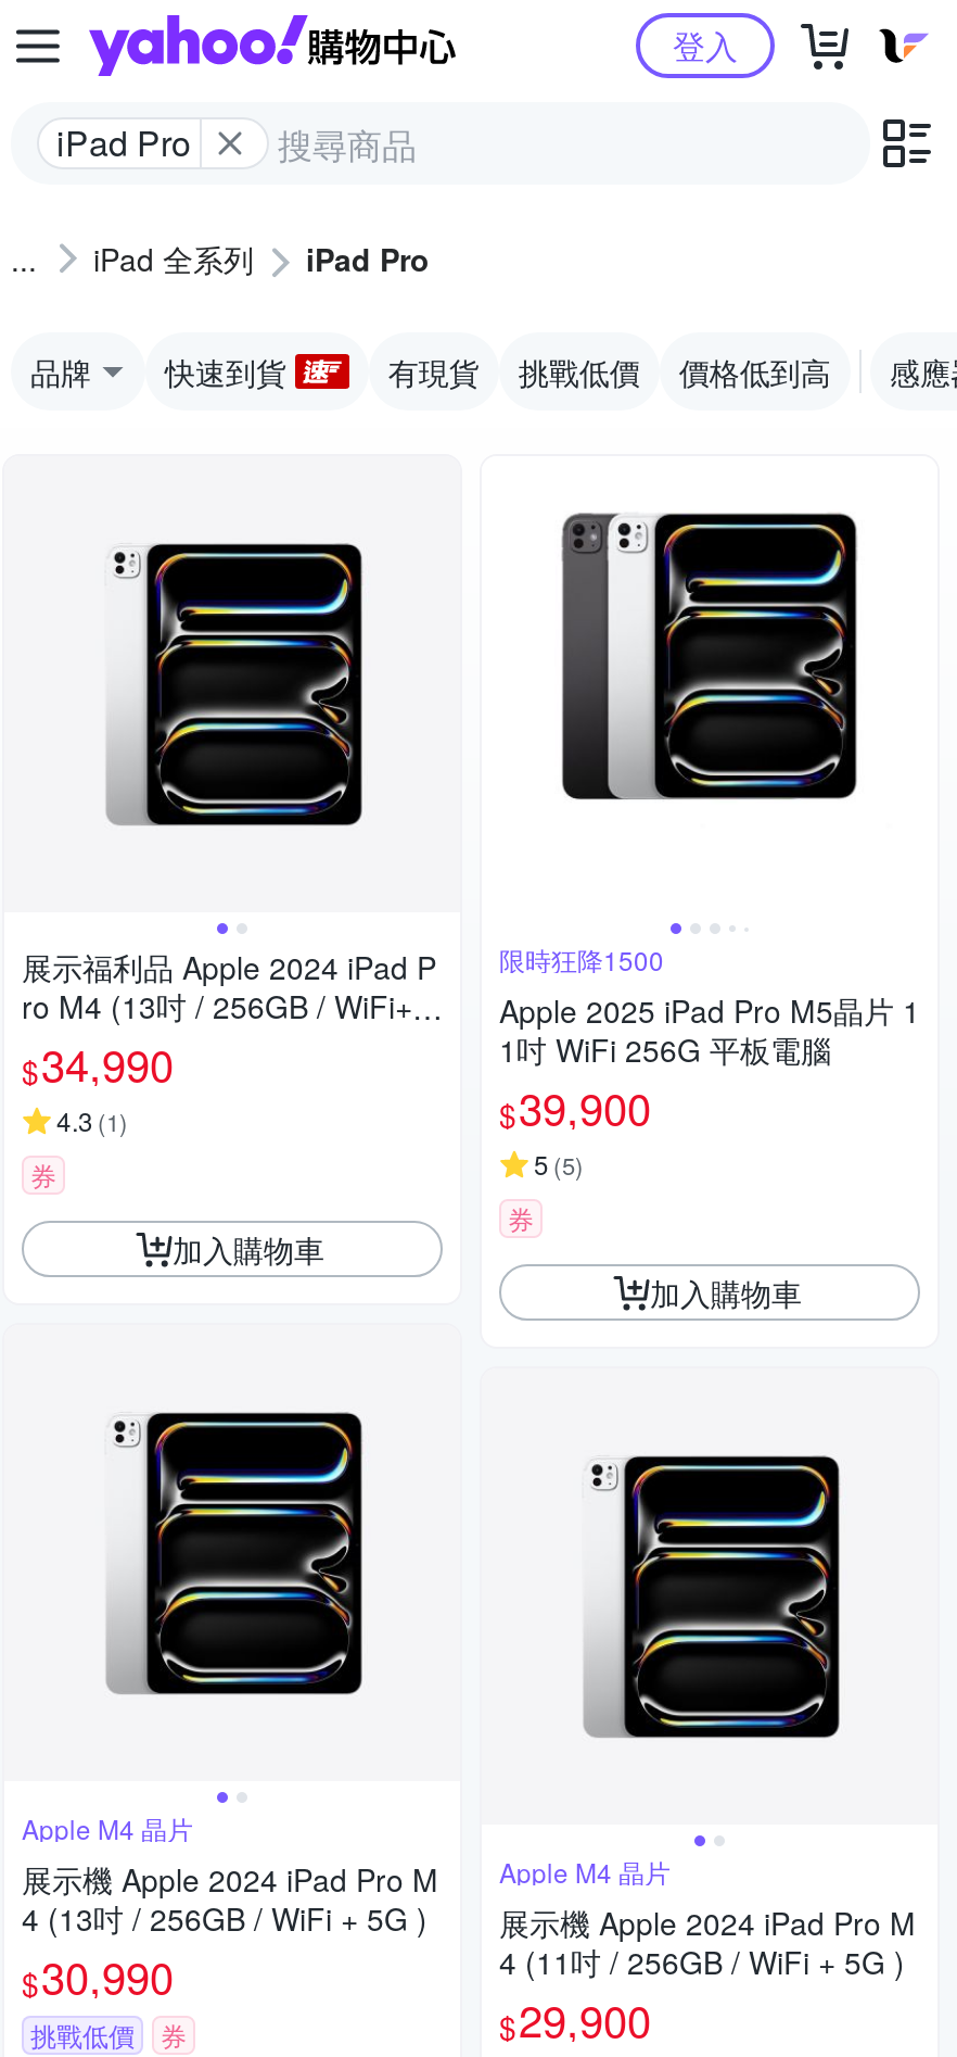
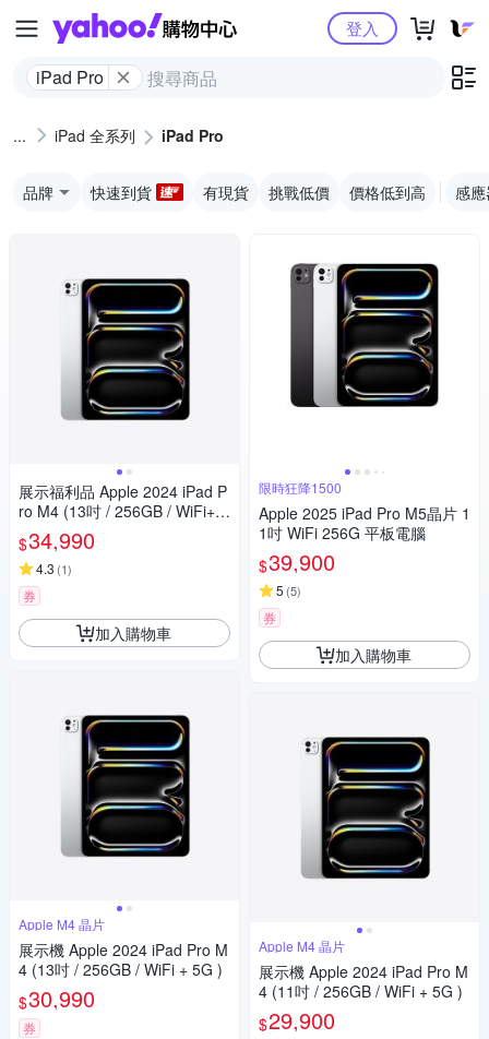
[30,2016,135,2053] 挑戰低價 -> none

